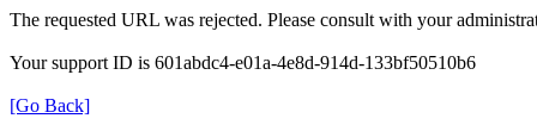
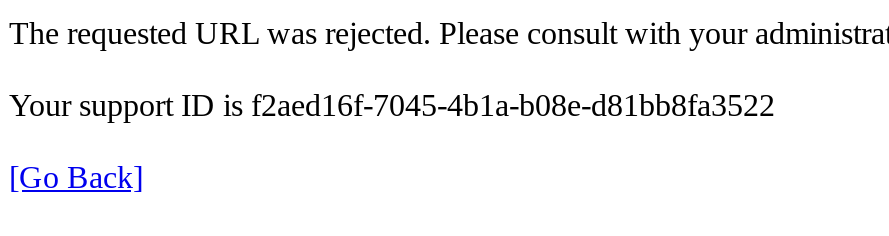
[10,52,476,73] Your support ID is 601abdc4-e01a-4e8d-914d-133bf50510b6 -> [9,88,775,122] Your support ID is f2aed16f-7045-4b1a-b08e-d81bb8fa3522

